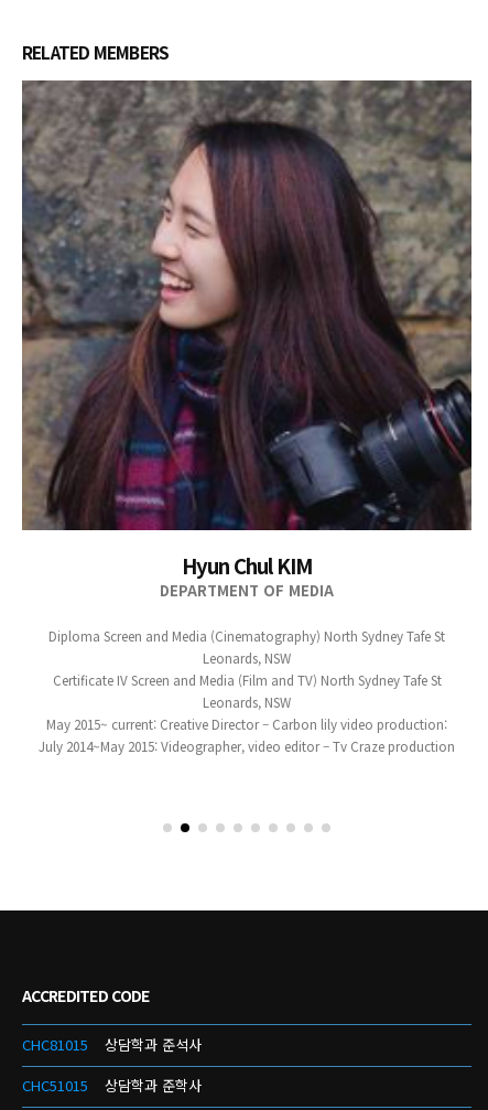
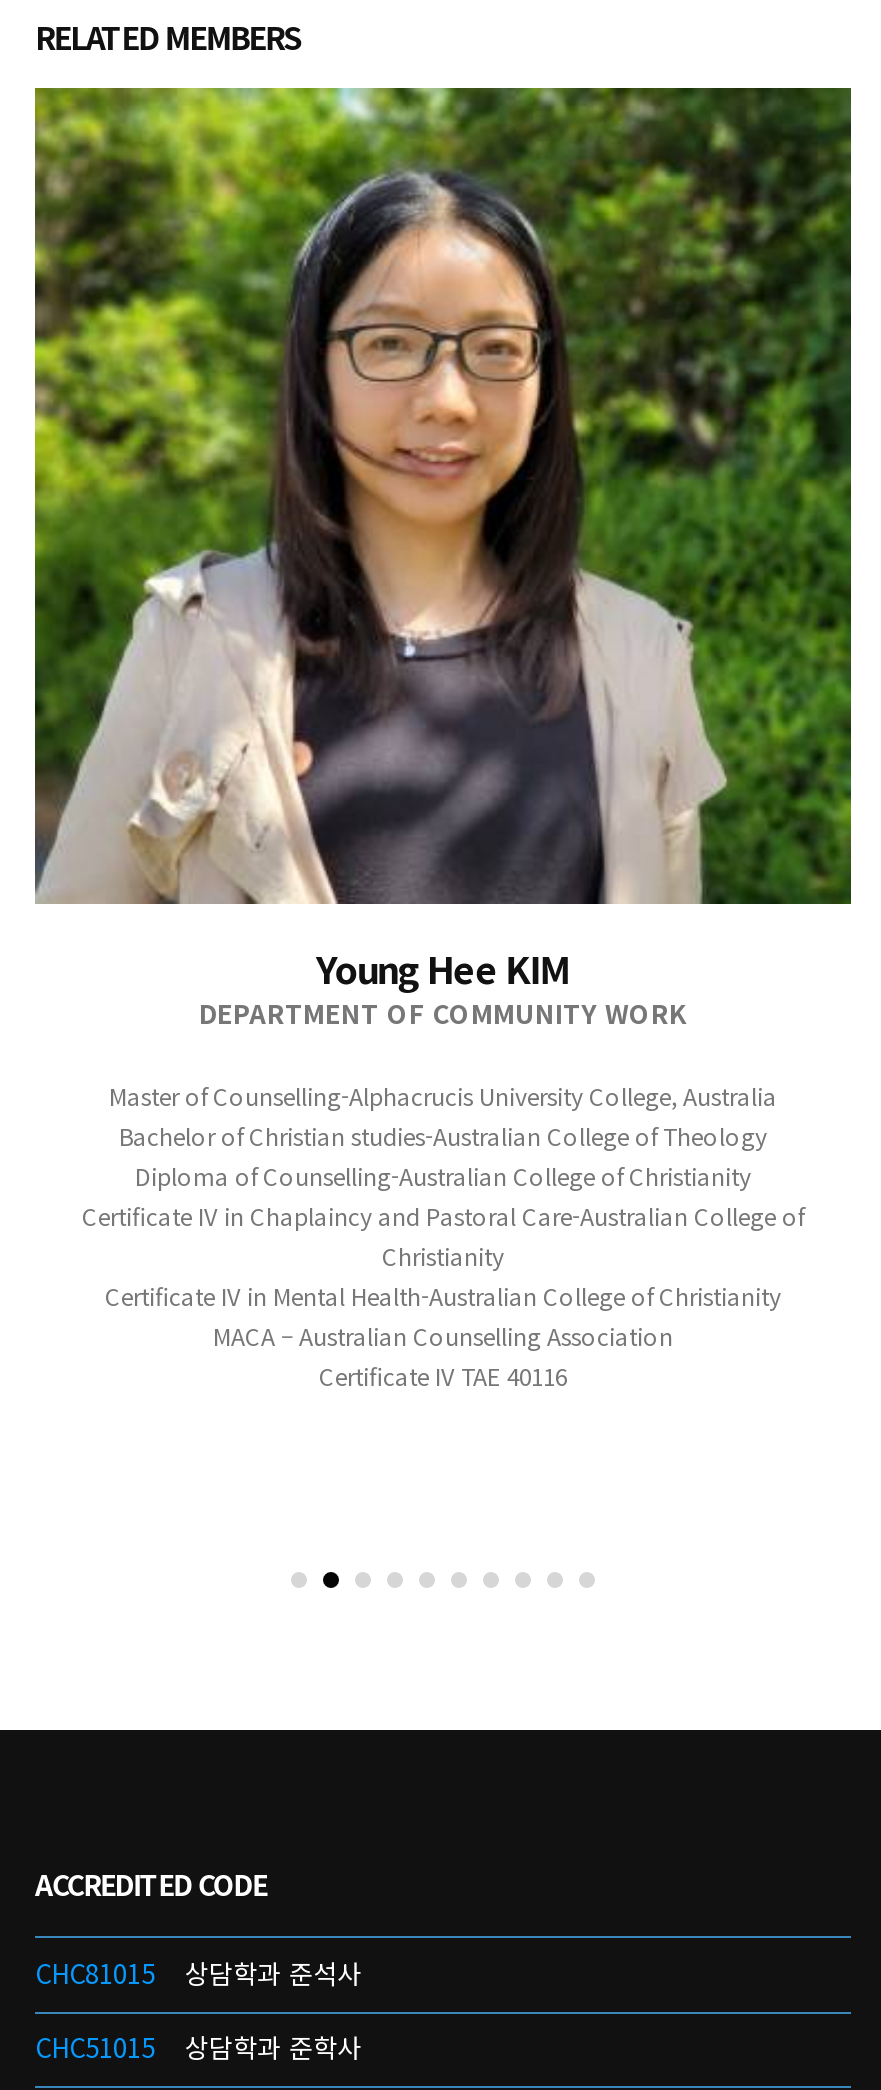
[21,79,473,600] [image] | Hyun Chul KIM | DEPARTMENT OF MEDIA -> [33,86,851,1031] [image] | Young Hee KIM | DEPARTMENT OF COMMUNITY WORK
[39,626,455,755] Diploma Screen and Media (Cinematography) North Sydney Tafe St | Leonards, NSW | Certificate IV Screen and Media (Film and TV) North Sydney Tafe St | Leonards, NSW | May 2015~ current: Creative Director – Carbon lily video production: | July 2014~May 2015: Videographer, video editor – Tv Craze production -> [82,1077,804,1391] Master of Counselling-Alphacrucis University College, Australia | Bachelor of Christian studies-Australian College of Theology | Diploma of Counselling-Australian College of Christianity | Certificate IV in Chaplaincy and Pastoral Care-Australian College of | Christianity | Certificate IV in Mental Health-Australian College of Christianity | MACA – Australian Counselling Association | Certificate IV TAE 40116

